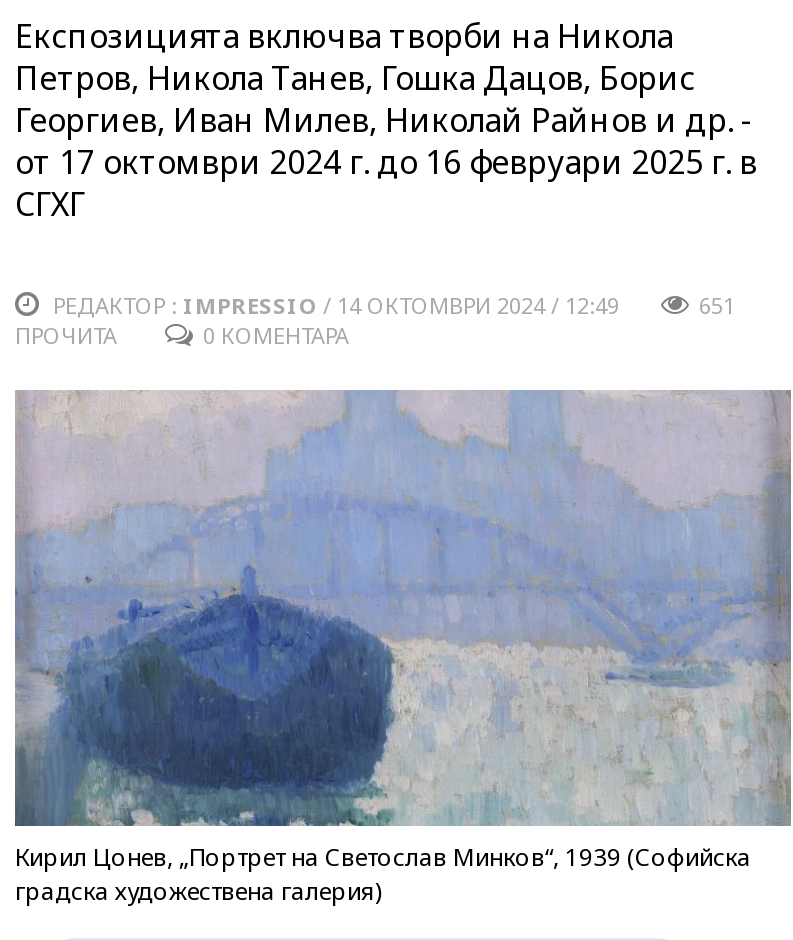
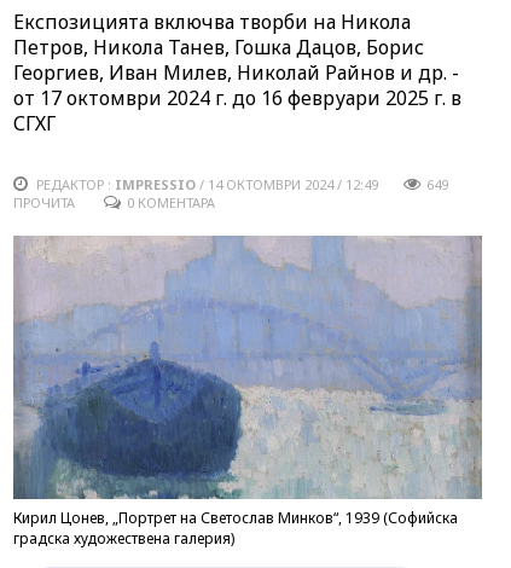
[699,290,735,320] 651 -> [426,175,448,193] 649

